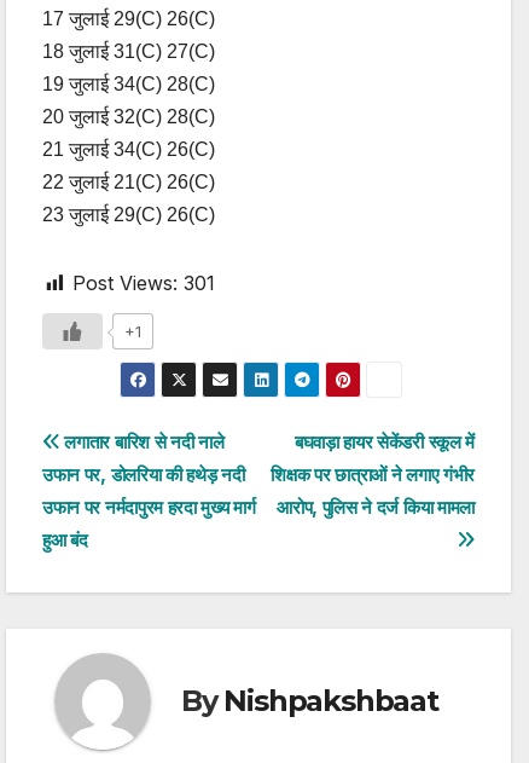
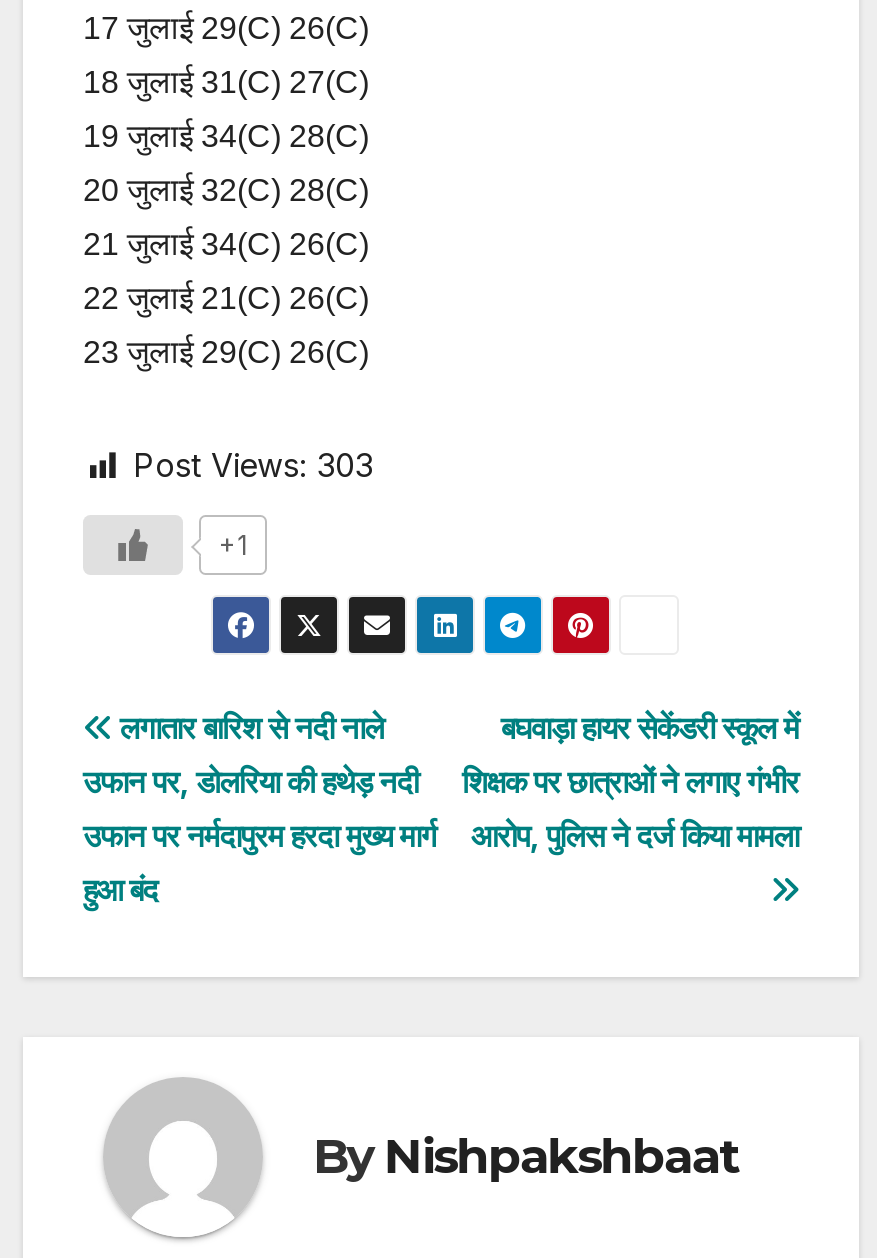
[72,271,215,295] Post Views: 301 -> [133,445,373,485] Post Views: 303

